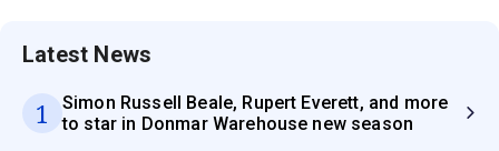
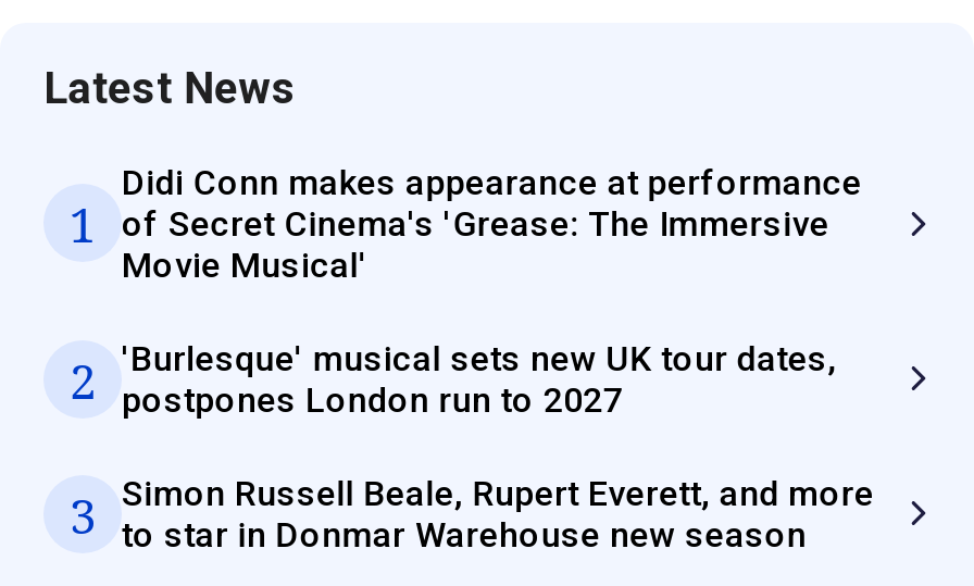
none -> [69,161,862,546] Didi Conn makes appearance at performance | of Secret Cinema's 'Grease: The Immersive | Movie Musical' | 2 | 'Burlesque' musical sets new UK tour dates, | postpones London run to 2027 | 3

